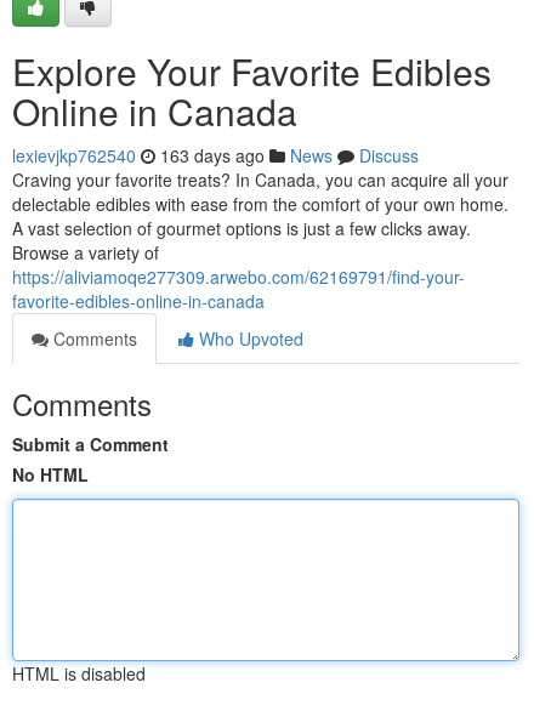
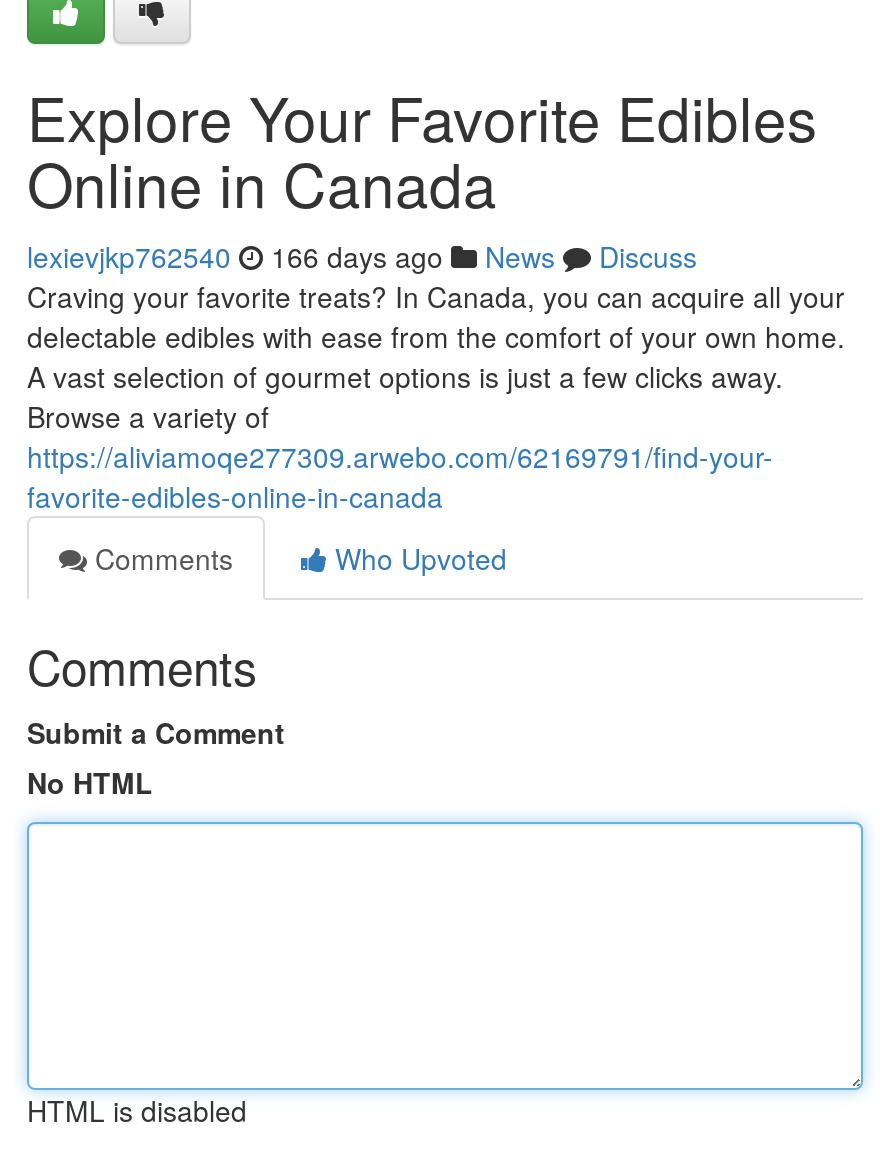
[12,143,419,167] lexievjkp762540 163 days ago News Discuss -> [27,236,697,276] lexievjkp762540 166 days ago News Discuss

